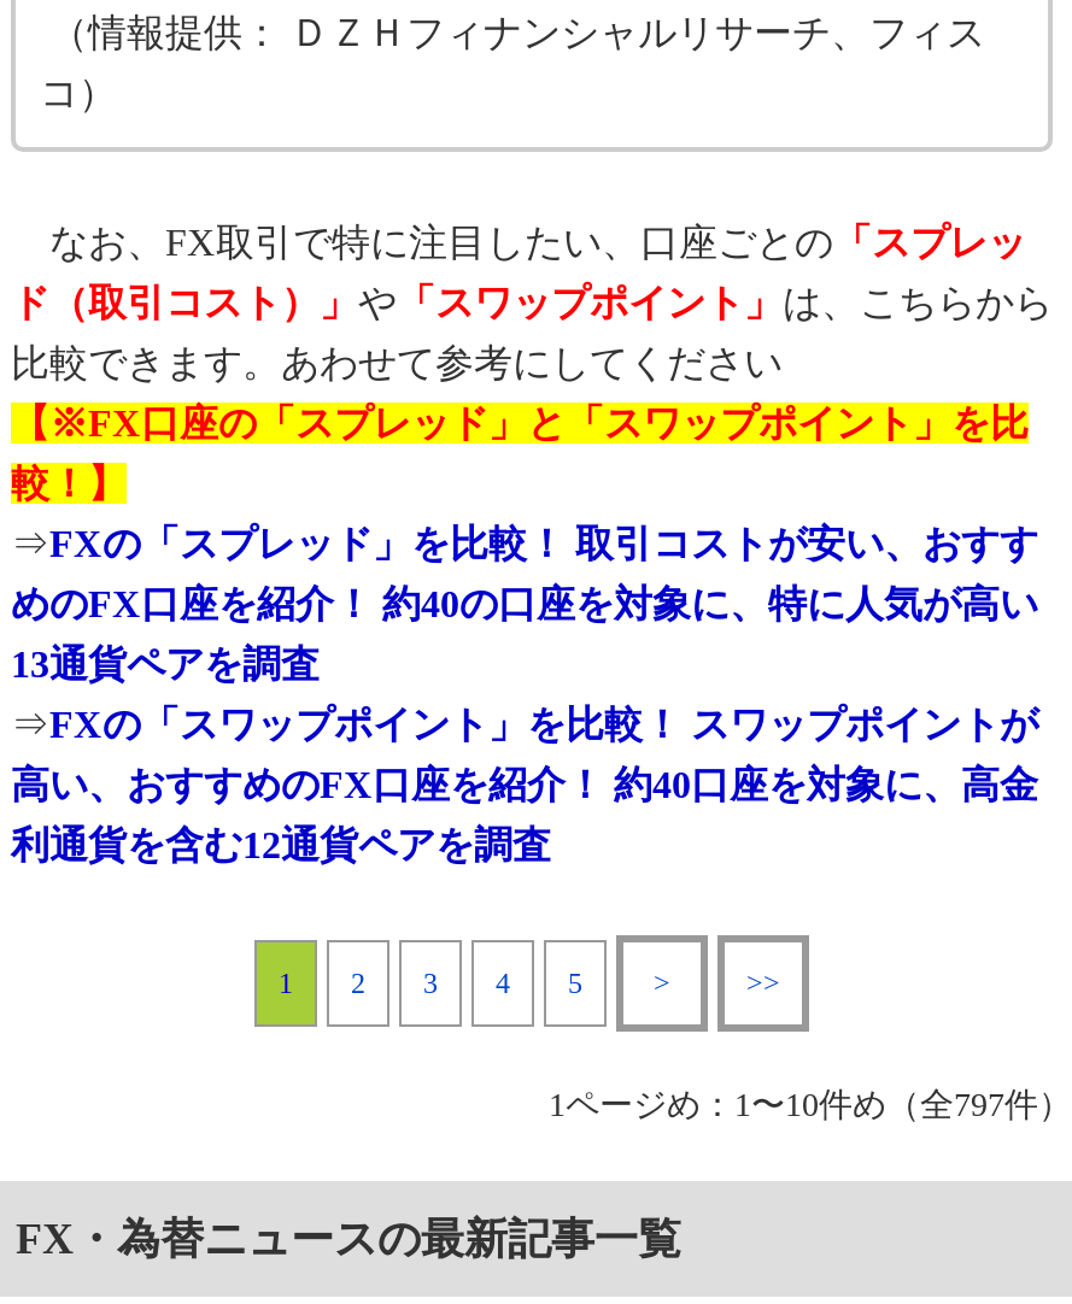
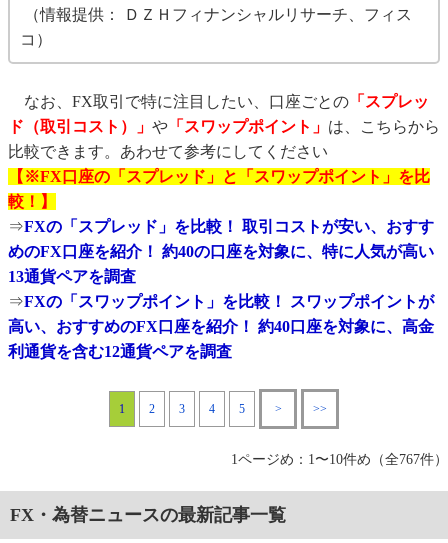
[549,1088,1072,1124] 1ページめ：1〜10件め（全797件） -> [231,452,448,467] 1ページめ：1〜10件め（全767件）

